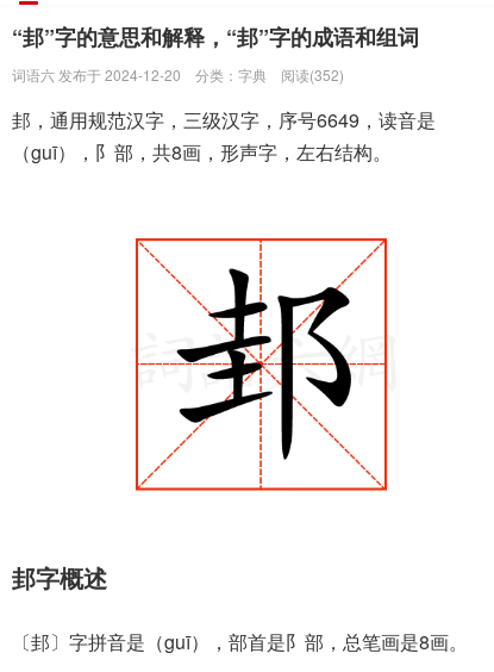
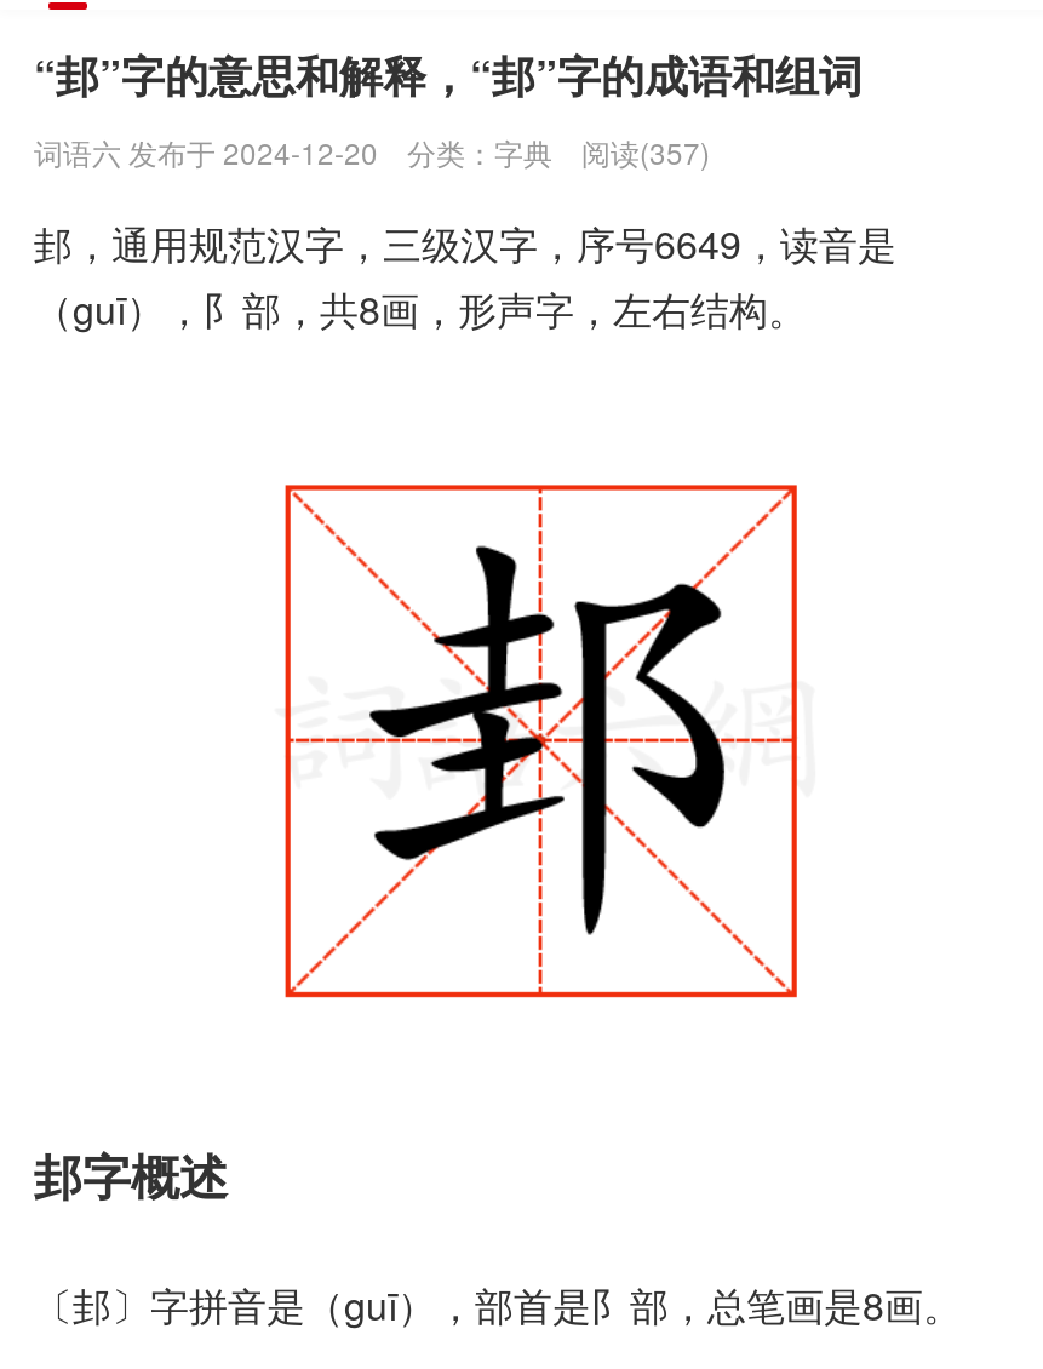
[12,64,344,85] 词语六 发布于 2024-12-20 分类：字典 阅读(352) -> [34,131,710,172] 词语六 发布于 2024-12-20 分类：字典 阅读(357)

